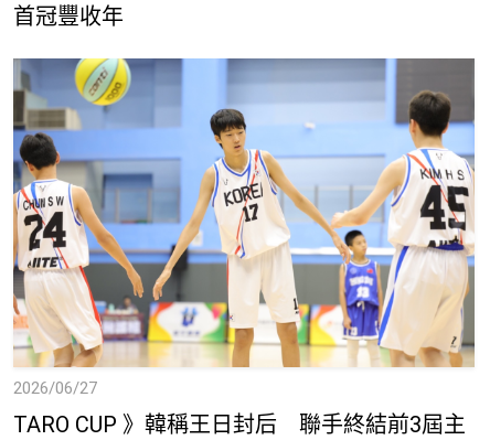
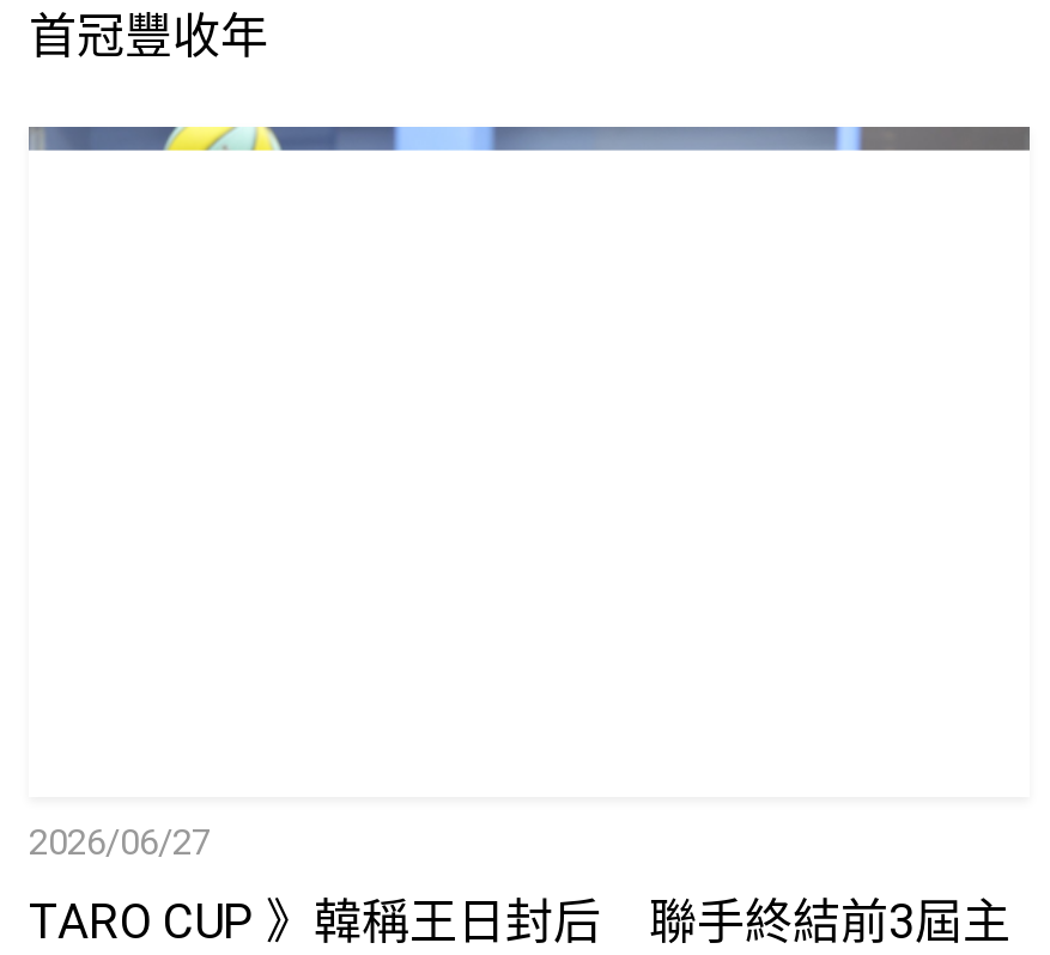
[12,69,476,368] [image] -> none

